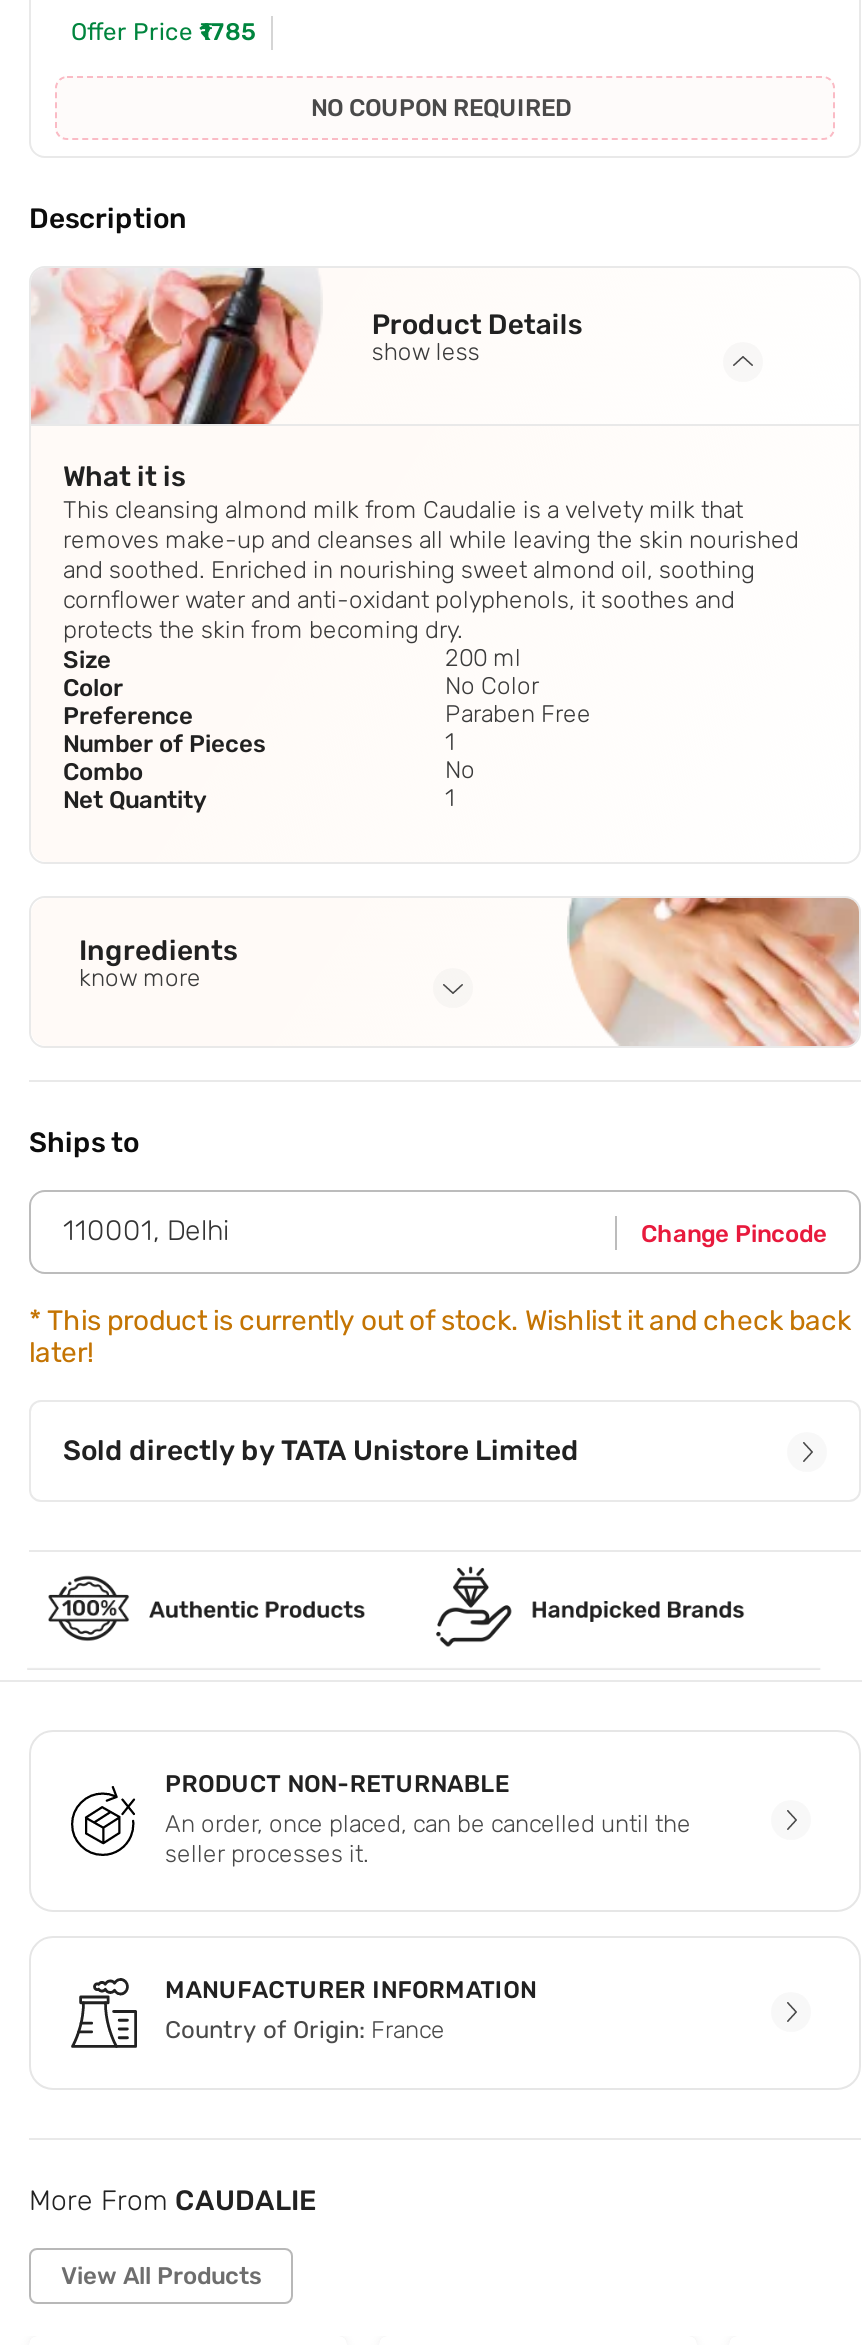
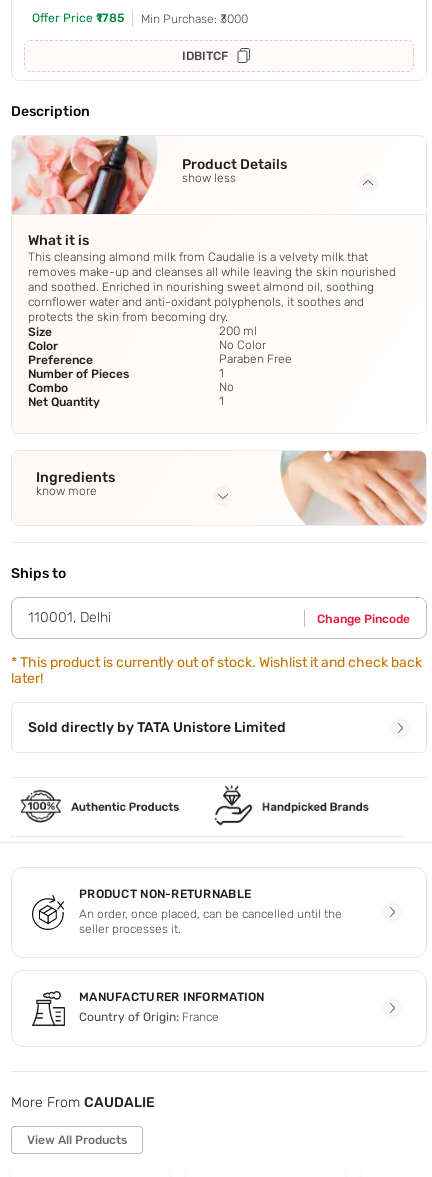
[311,95,571,123] NO COUPON REQUIRED -> [141,12,248,63] Min Purchase: ₹3000 | IDBITCF

